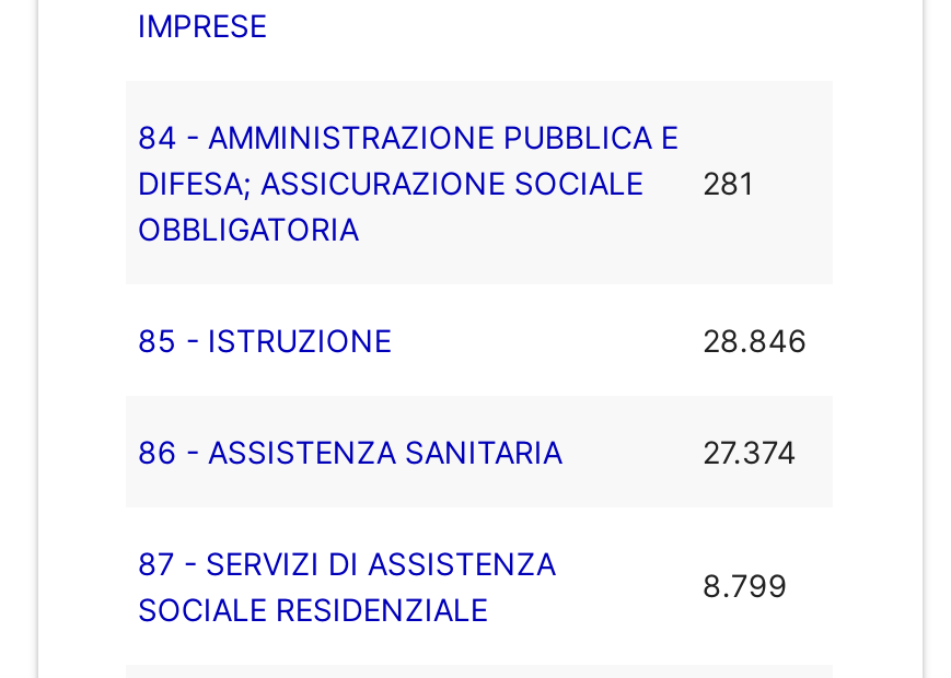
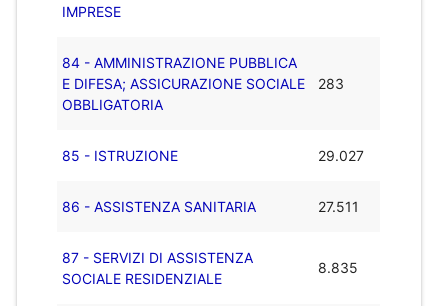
[702,164,755,202] 281 -> [318,75,344,92] 283
[702,322,807,359] 28.846 -> [318,147,364,164] 29.027
[702,433,796,471] 27.374 -> [318,198,359,215] 27.511
[702,567,788,604] 8.799 -> [318,259,358,276] 8.835

